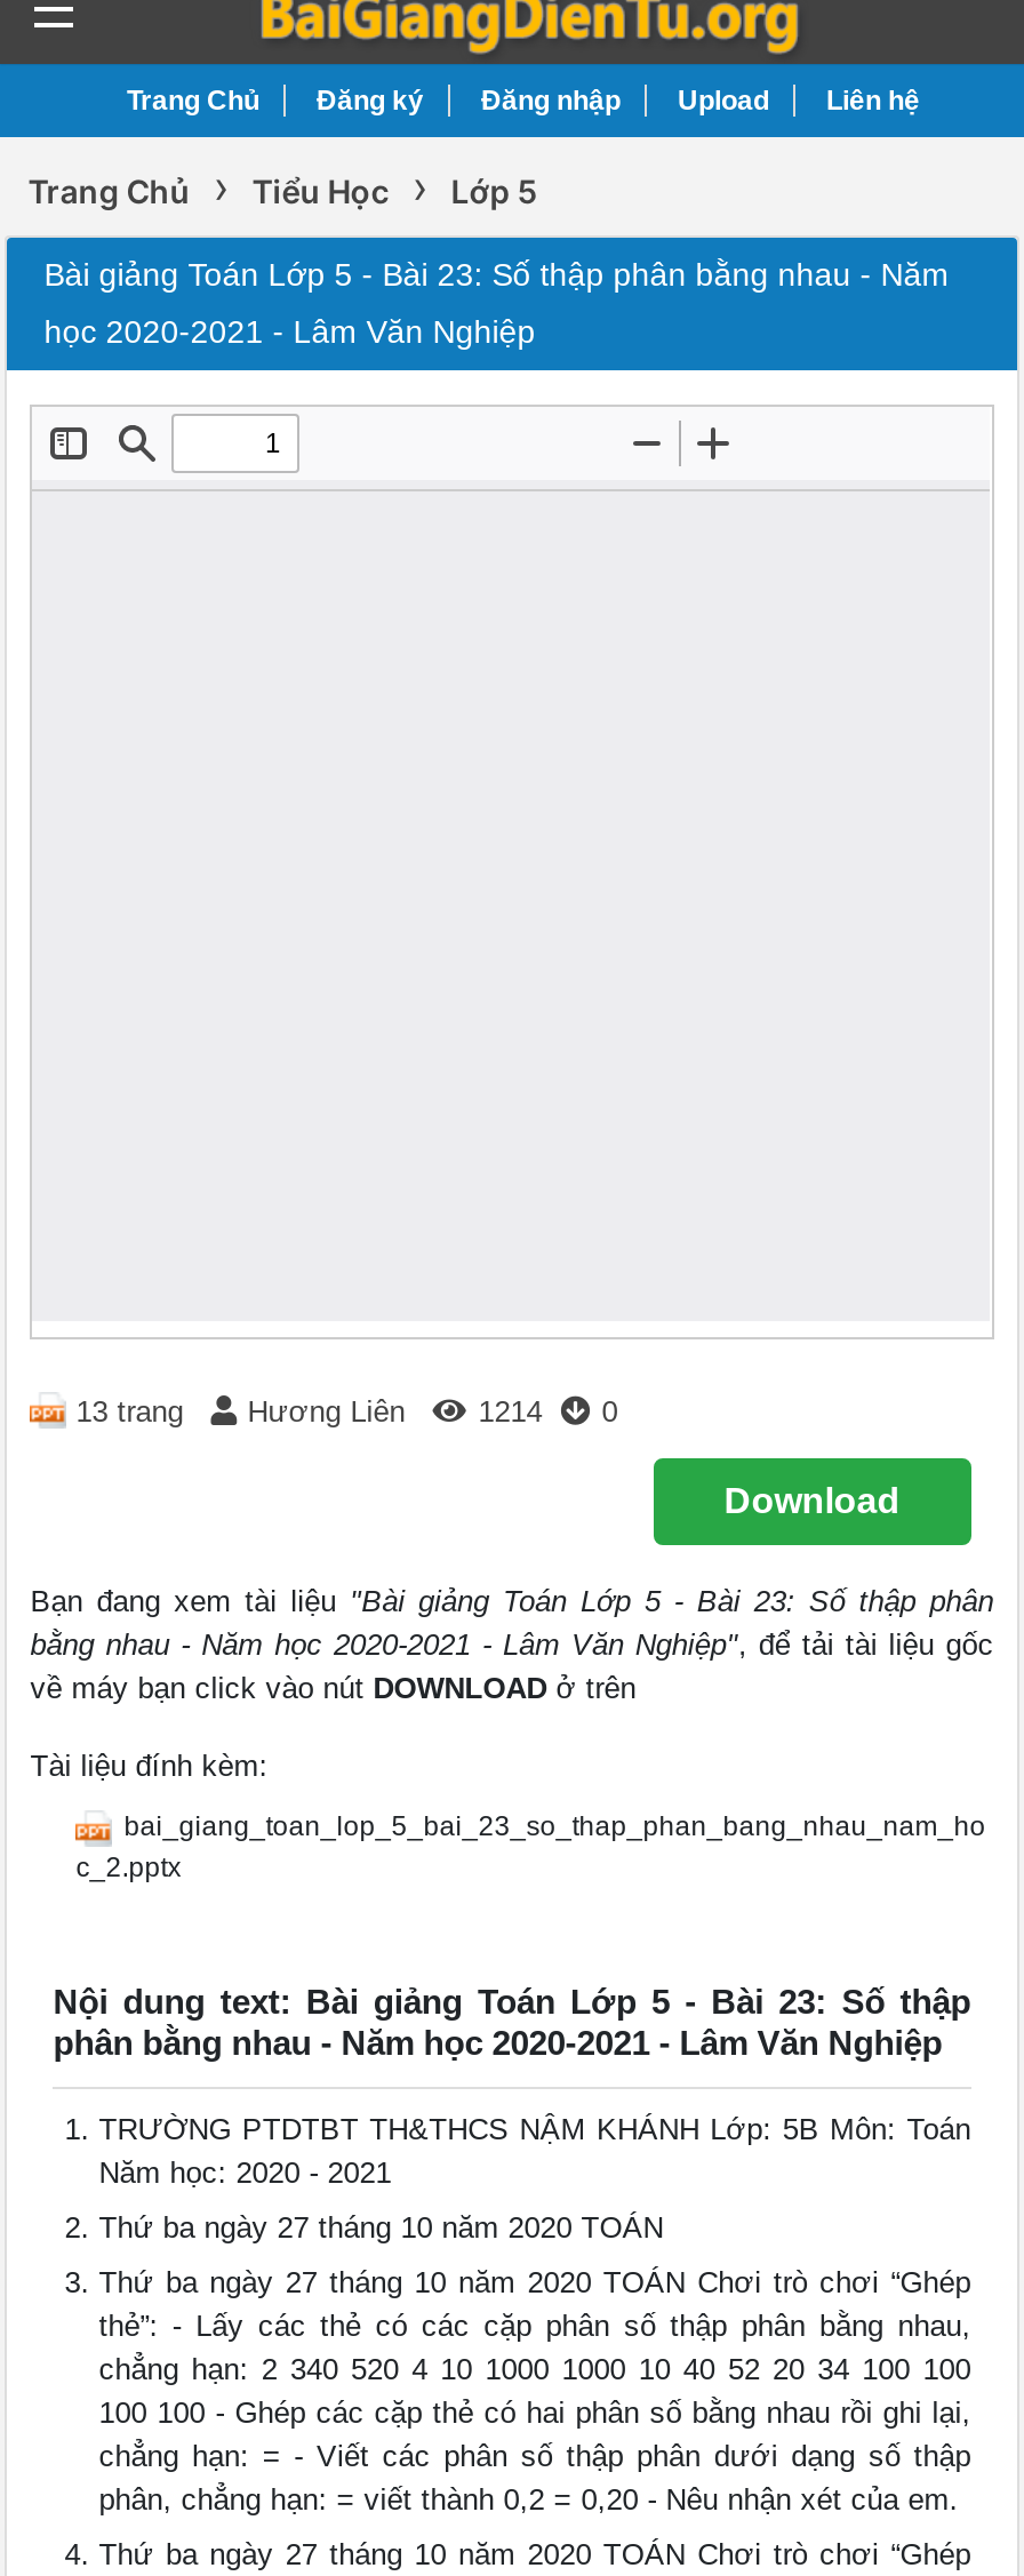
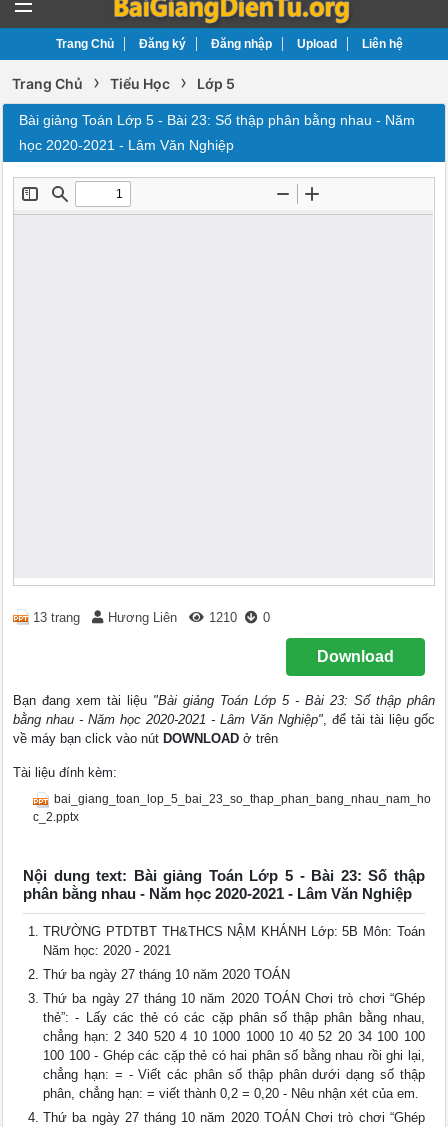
[478,1394,618,1429] 1214 0 -> [209,610,270,625] 1210 0

